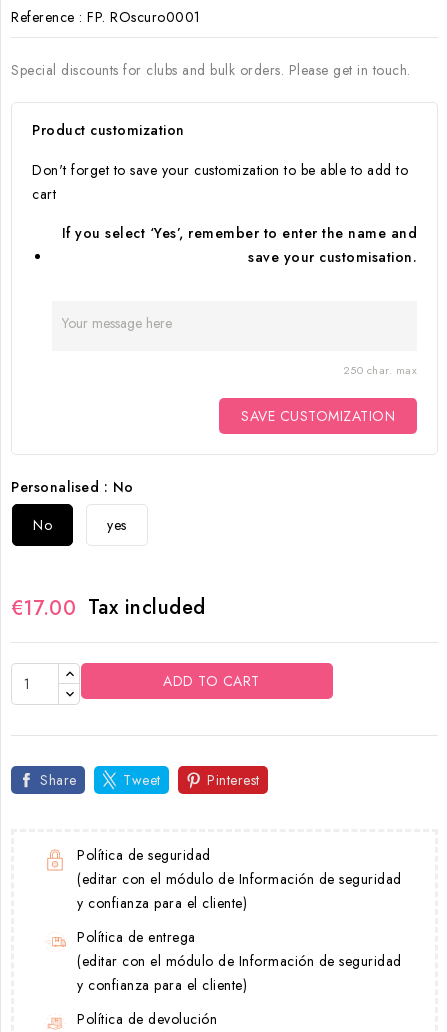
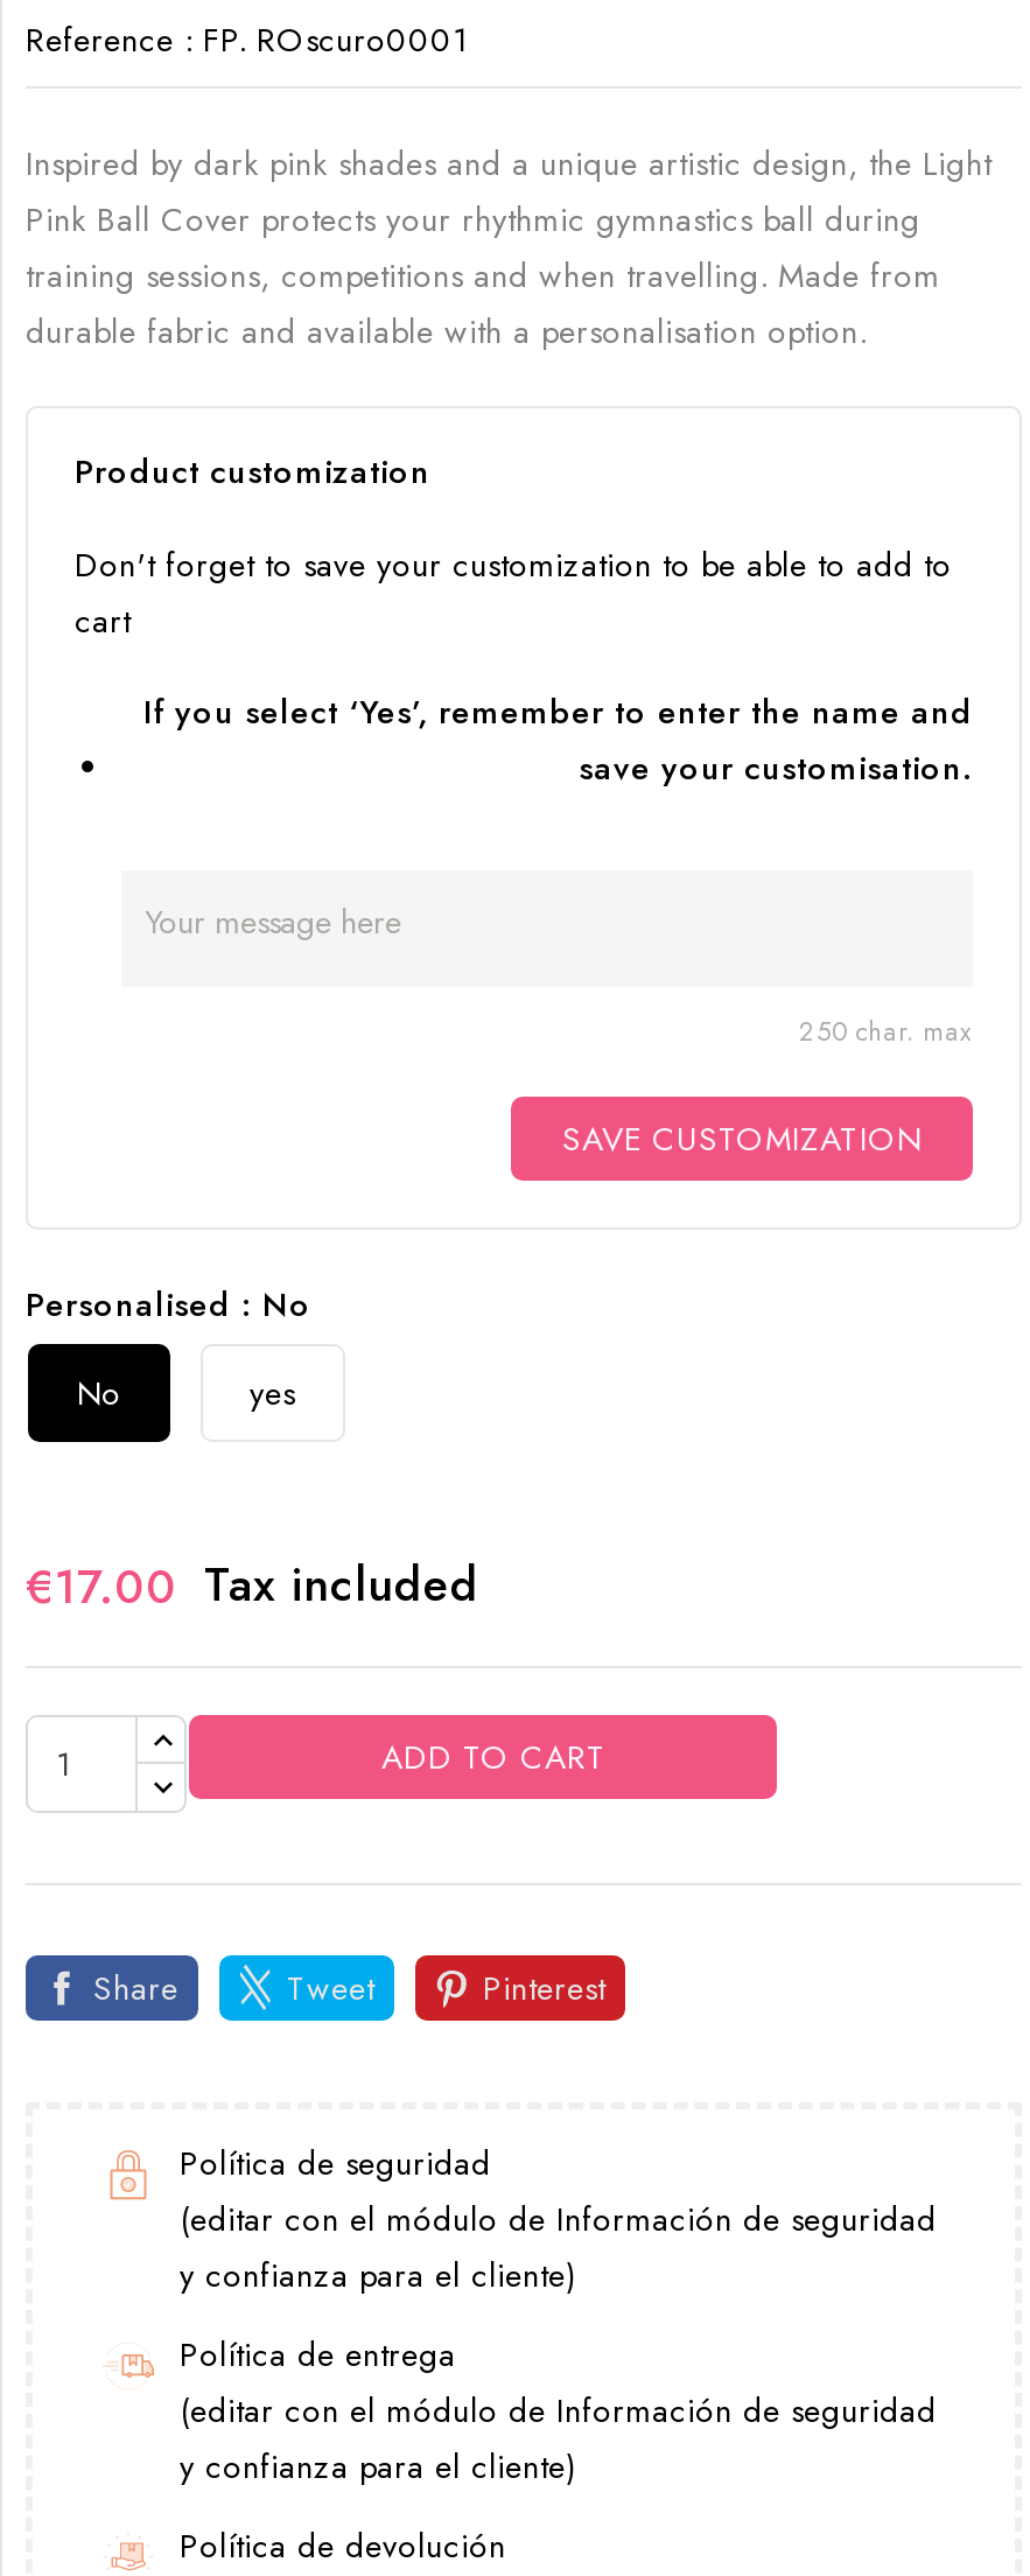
[11,60,410,80] Special discounts for clubs and bulk orders. Please get in touch. -> [26,139,992,354] Inspired by dark pink shades and a unique artistic design, the Light | Pink Ball Cover protects your rhythmic gymnastics ball during | training sessions, competitions and when travelling. Made from | durable fabric and available with a personalisation option.

